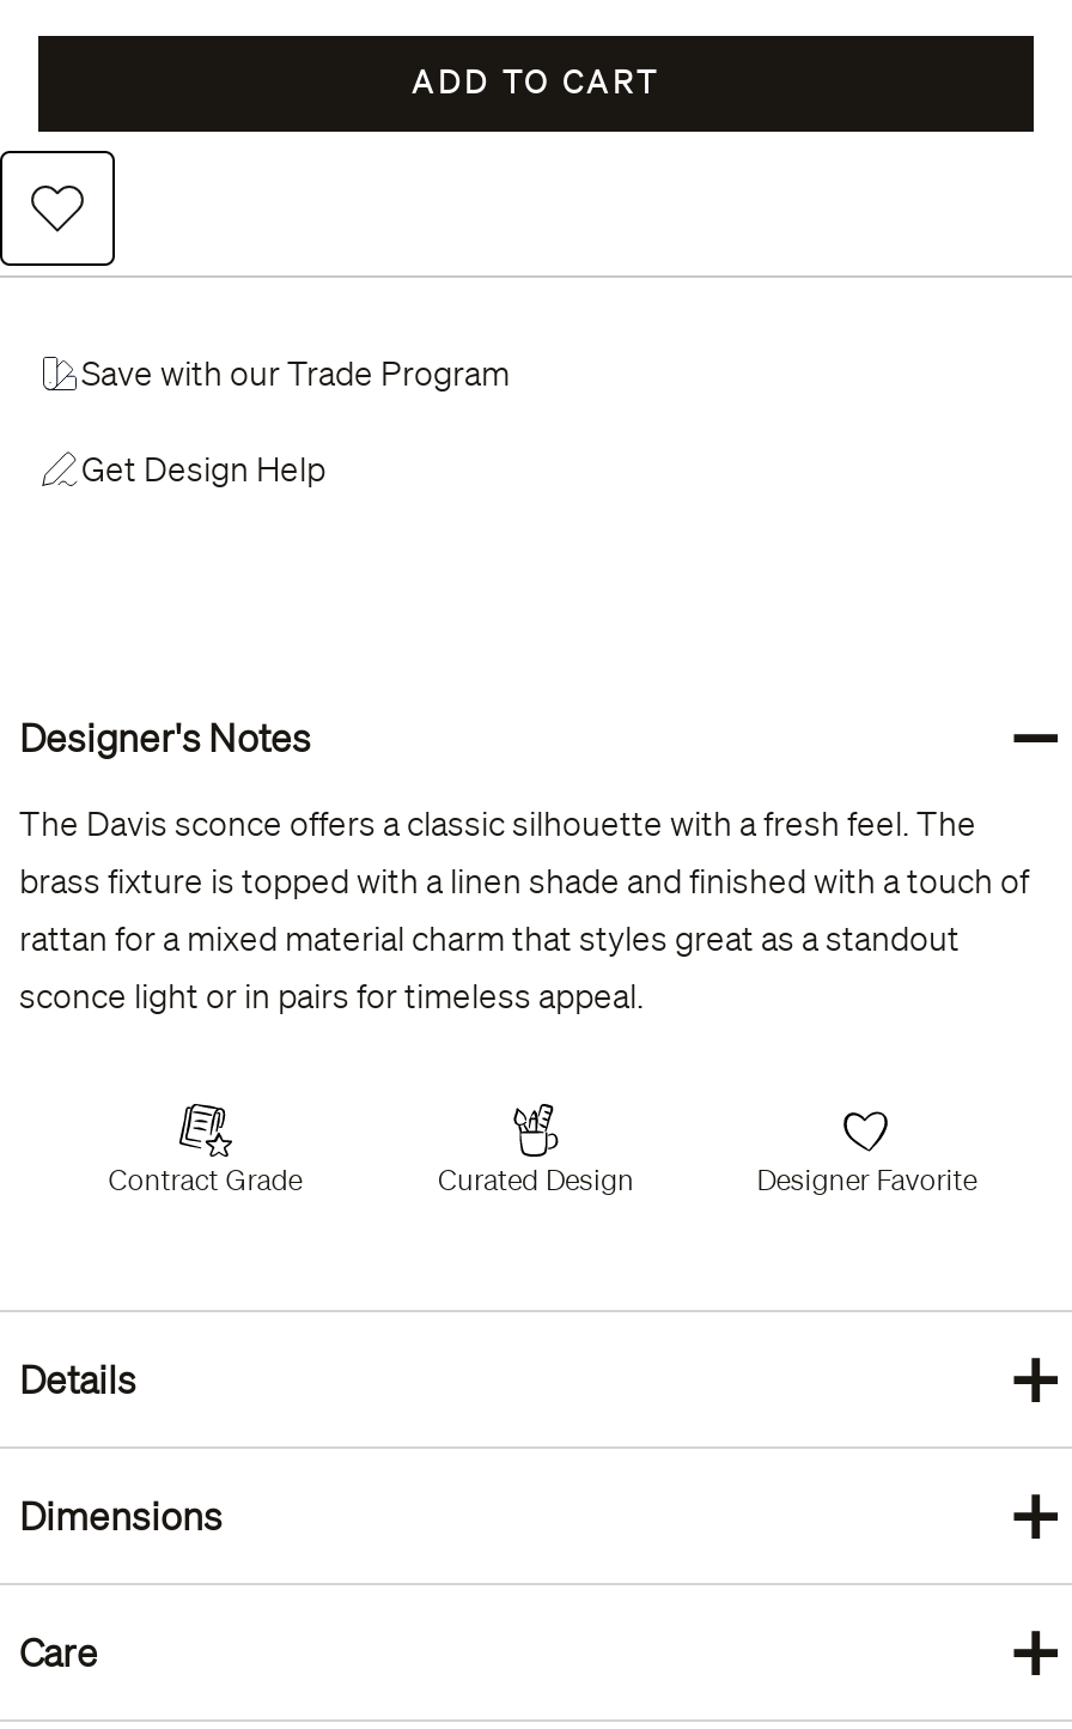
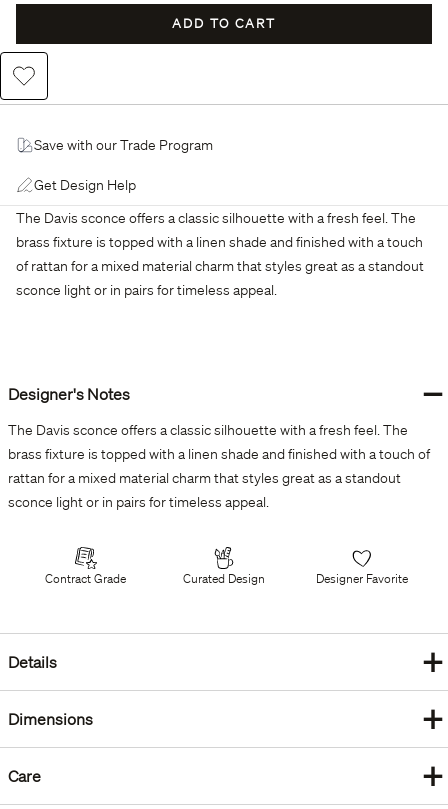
none -> [16,209,424,299] The Davis sconce offers a classic silhouette with a fresh feel. The | brass fixture is topped with a linen shade and finished with a touch | of rattan for a mixed material charm that styles great as a standout | sconce light or in pairs for timeless appeal.

